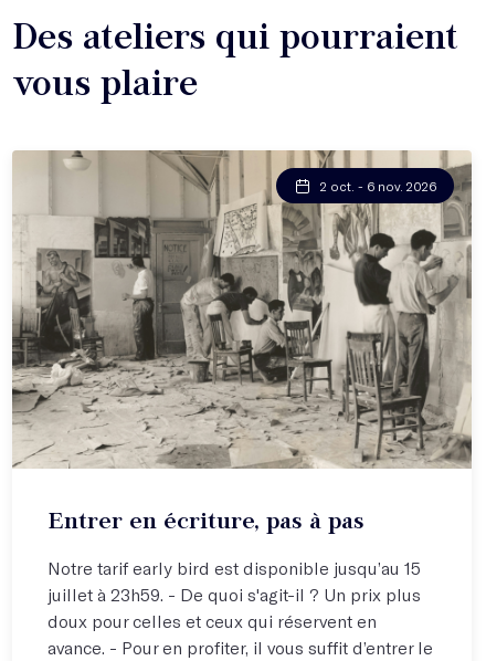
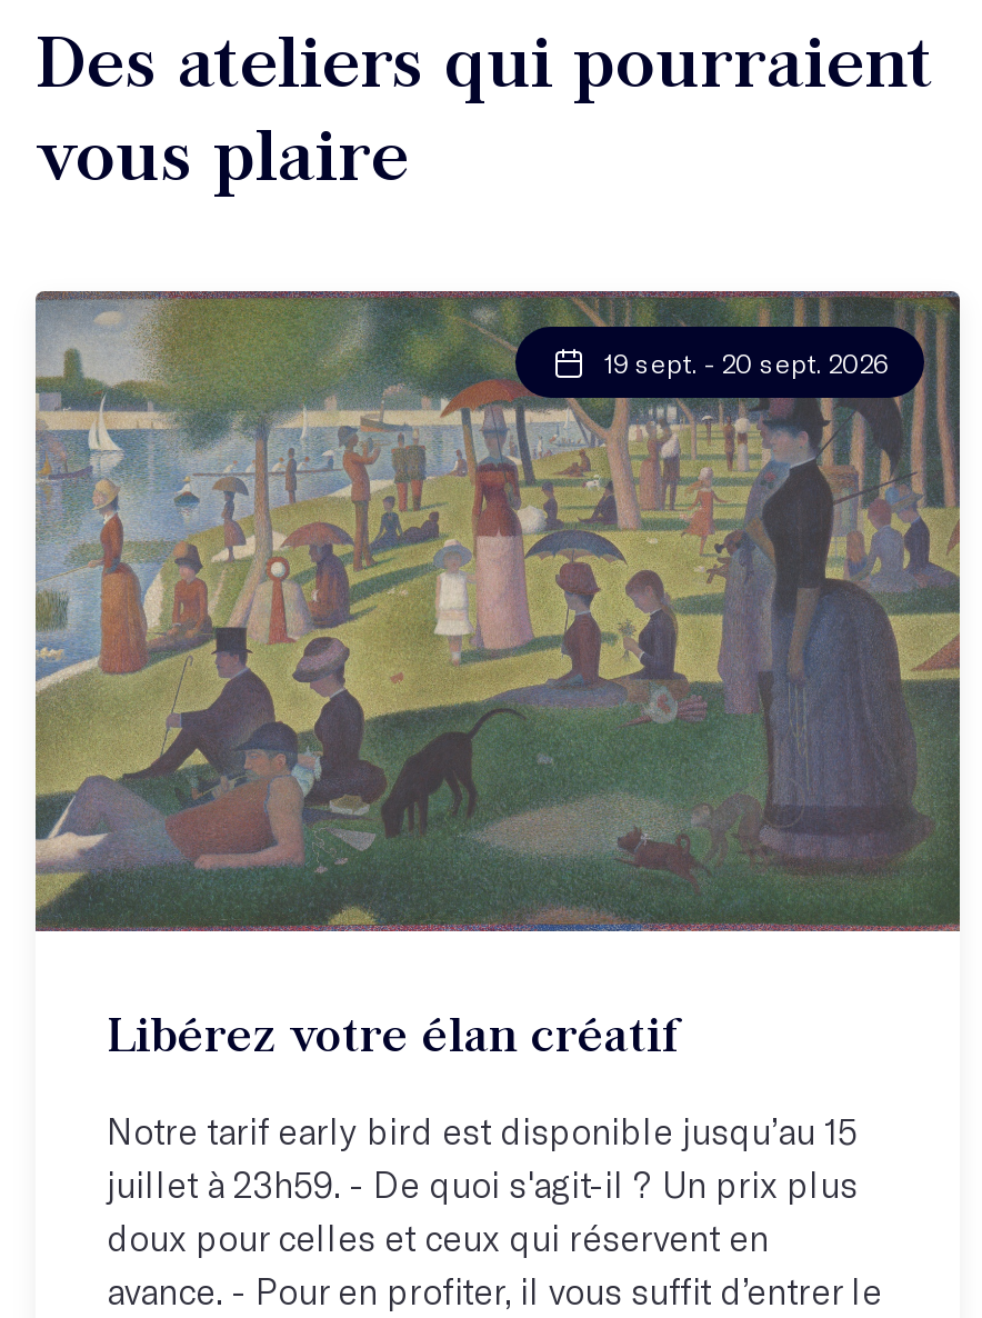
[12,150,472,469] [image] | 2 oct. - 6 nov. 2026 -> [36,289,962,931] [image] | 19 sept. - 20 sept. 2026
[47,504,364,536] Entrer en écriture, pas à pas -> [107,1002,680,1067] Libérez votre élan créatif

